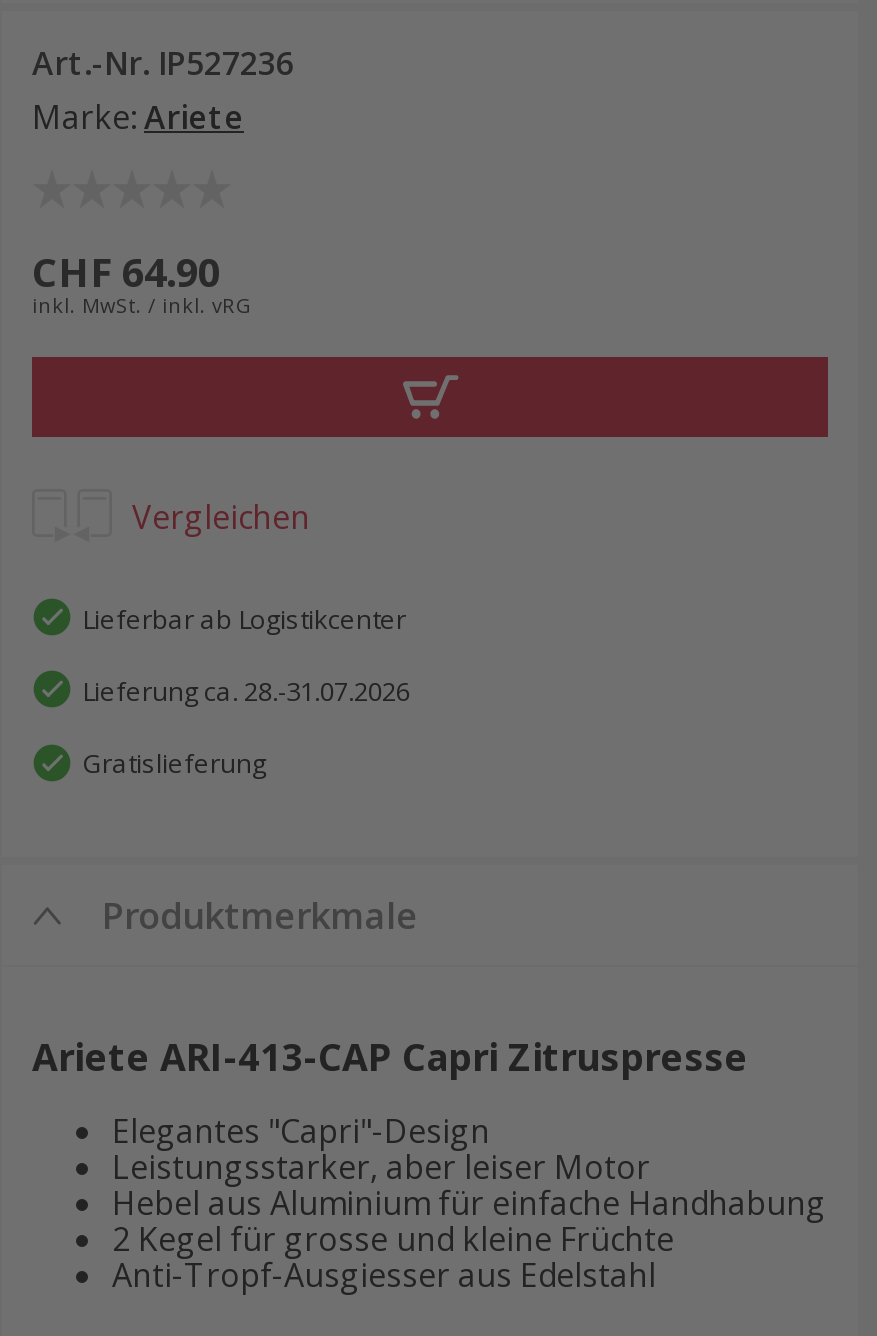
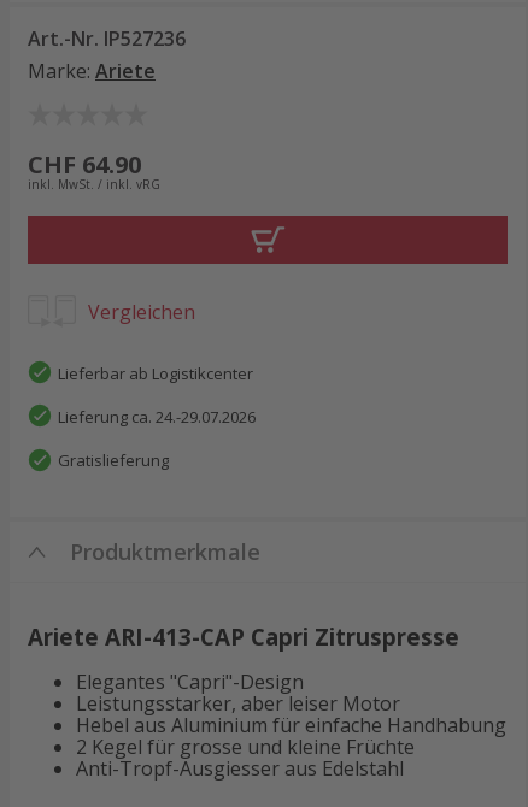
[82,673,410,709] Lieferung ca. 28.-31.07.2026 -> [58,406,256,428] Lieferung ca. 24.-29.07.2026

